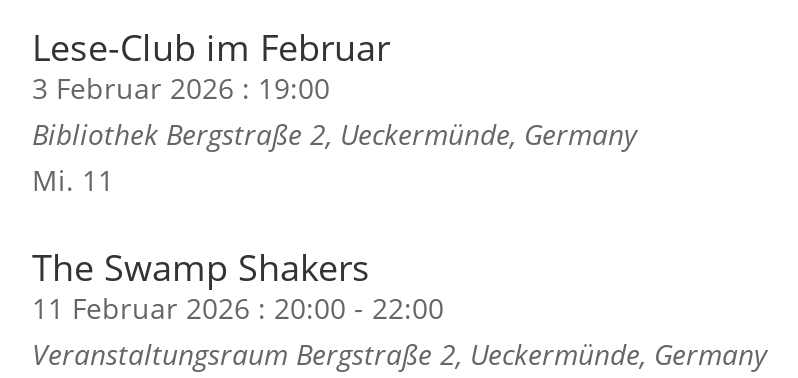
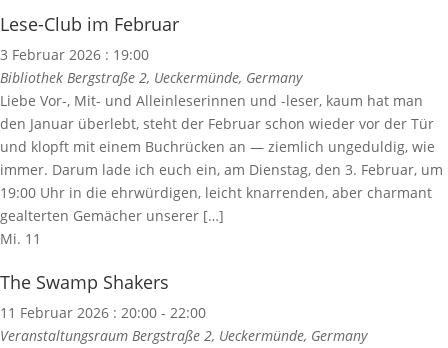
none -> [0,91,443,225] Liebe Vor-, Mit- und Alleinleserinnen und -leser, kaum hat man | den Januar überlebt, steht der Februar schon wieder vor der Tür | und klopft mit einem Buchrücken an — ziemlich ungeduldig, wie | immer. Darum lade ich euch ein, am Dienstag, den 3. Februar, um | 19:00 Uhr in die ehrwürdigen, leicht knarrenden, aber charmant | gealterten Gemächer unserer […]

